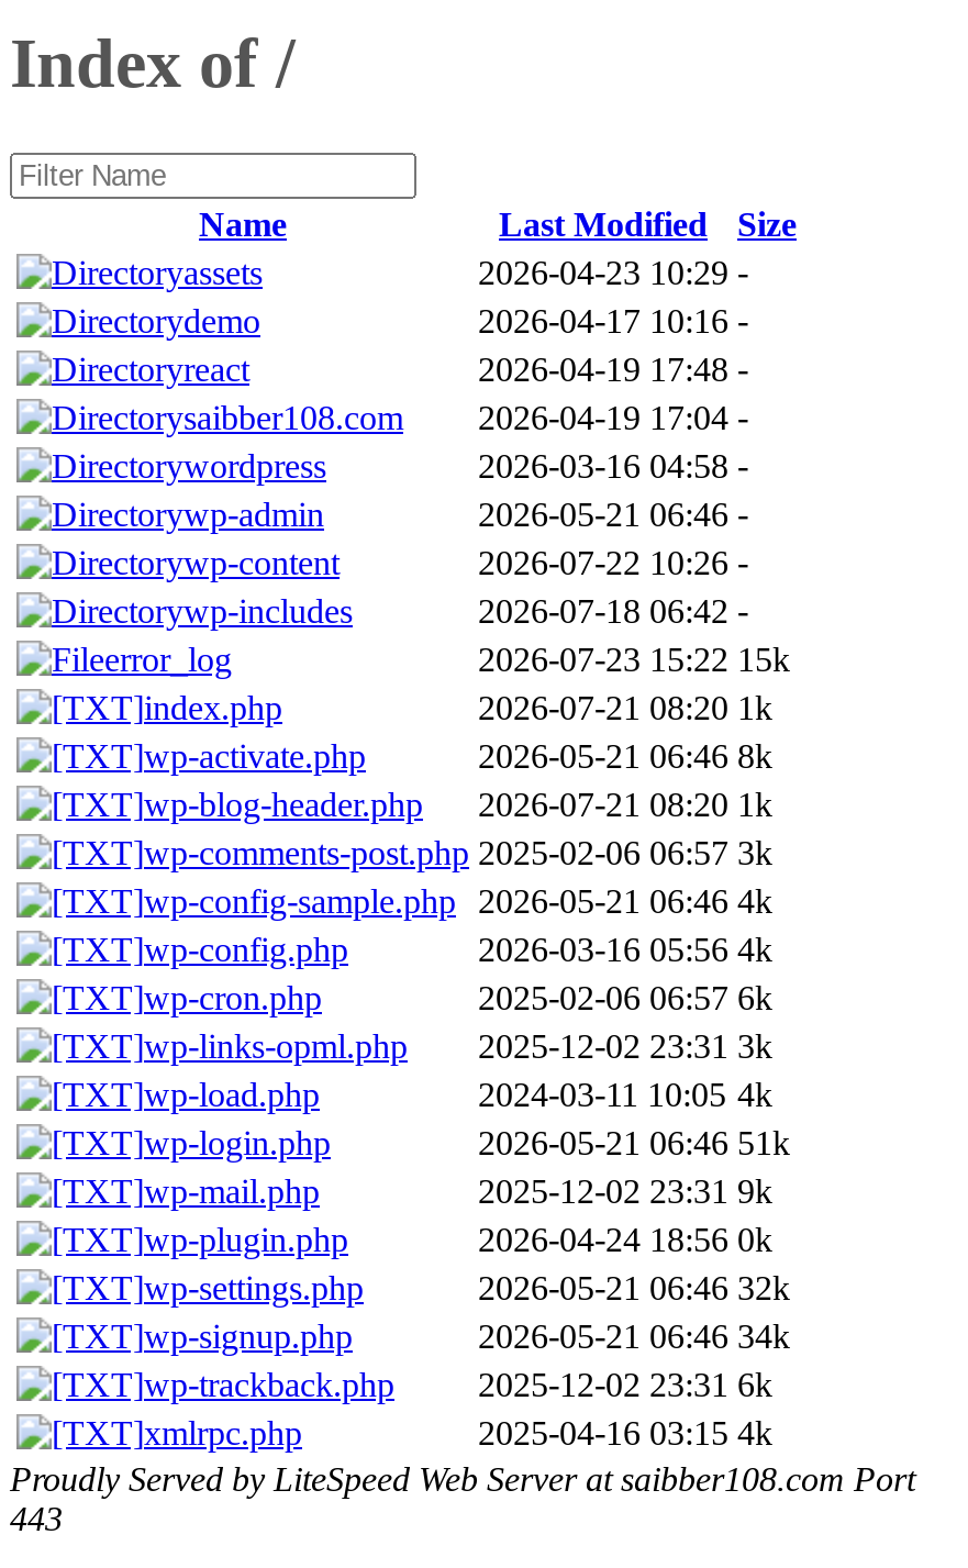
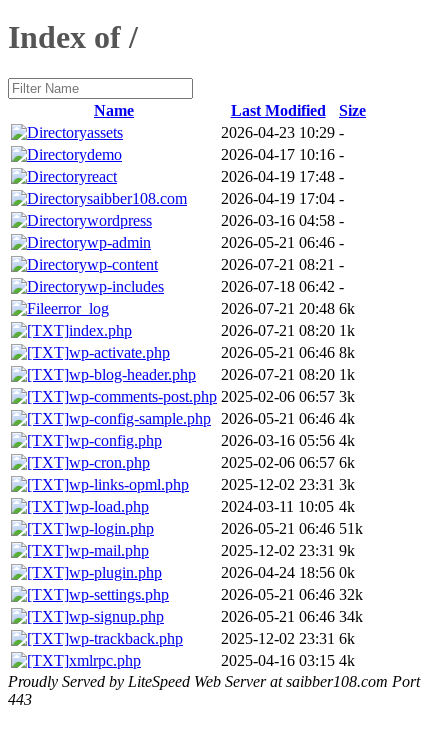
[478,544,748,581] 2026-07-22 10:26 - -> [221,256,344,273] 2026-07-21 08:21 -
[478,640,790,678] 2026-07-23 15:22 15k -> [221,300,355,317] 2026-07-21 20:48 6k

